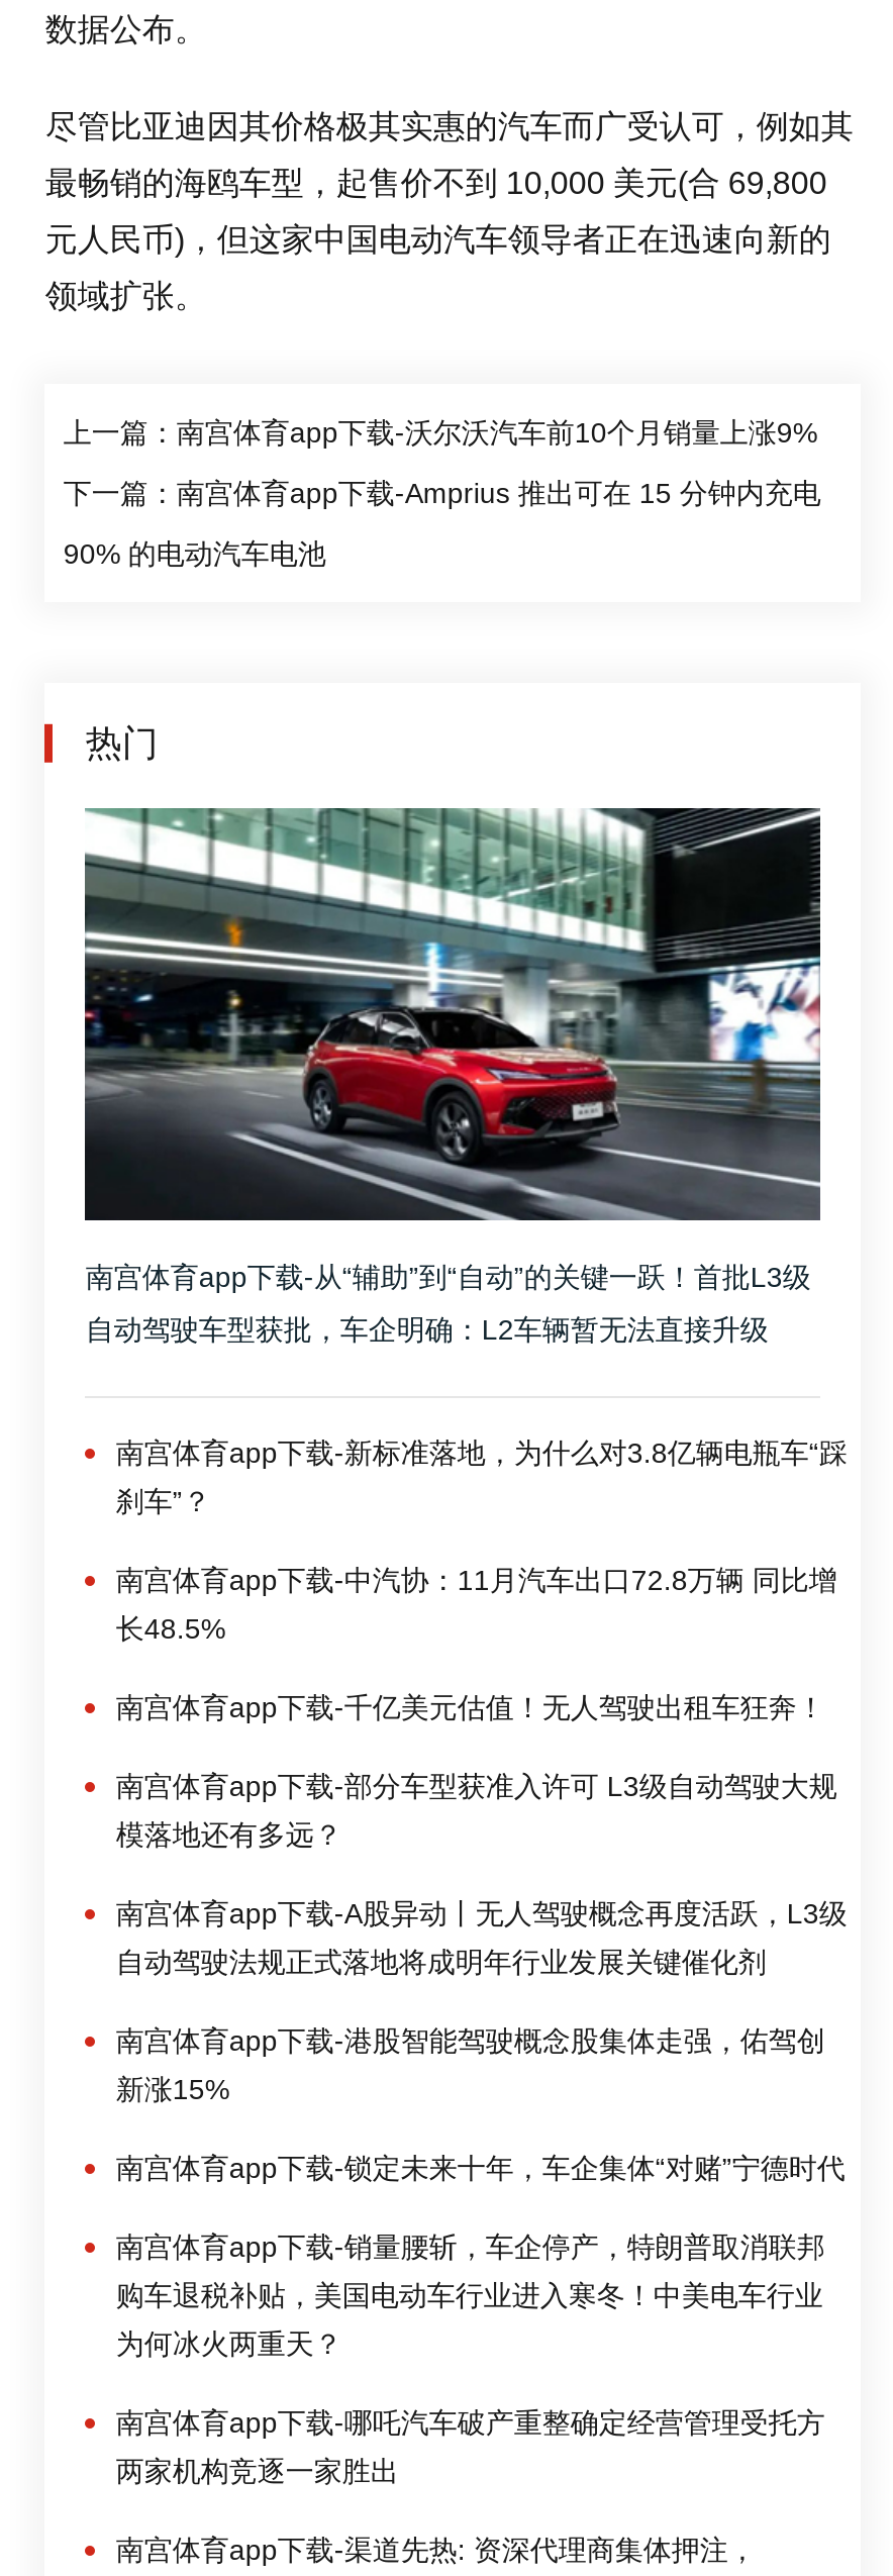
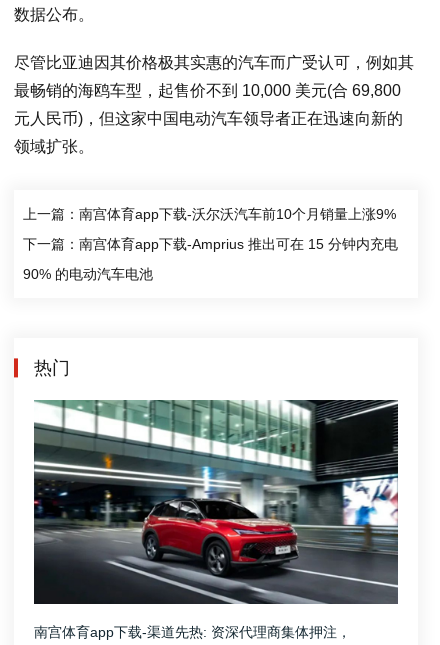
[86,1261,811,1346] 南宫体育app下载-从“辅助”到“自动”的关键一跃！首批L3级 | 自动驾驶车型获批，车企明确：L2车辆暂无法直接升级 -> none
[116,1437,847,2487] 南宫体育app下载-新标准落地，为什么对3.8亿辆电瓶车“踩 | 刹车”？ | 南宫体育app下载-中汽协：11月汽车出口72.8万辆 同比增 | 长48.5% | 南宫体育app下载-千亿美元估值！无人驾驶出租车狂奔！ | 南宫体育app下载-部分车型获准入许可 L3级自动驾驶大规 | 模落地还有多远？ | 南宫体育app下载-A股异动丨无人驾驶概念再度活跃，L3级 | 自动驾驶法规正式落地将成明年行业发展关键催化剂 | 南宫体育app下载-港股智能驾驶概念股集体走强，佑驾创 | 新涨15% | 南宫体育app下载-锁定未来十年，车企集体“对赌”宁德时代 | 南宫体育app下载-销量腰斩，车企停产，特朗普取消联邦 | 购车退税补贴，美国电动车行业进入寒冬！中美电车行业 | 为何冰火两重天？ | 南宫体育app下载-哪吒汽车破产重整确定经营管理受托方 | 两家机构竞逐一家胜出 -> none

